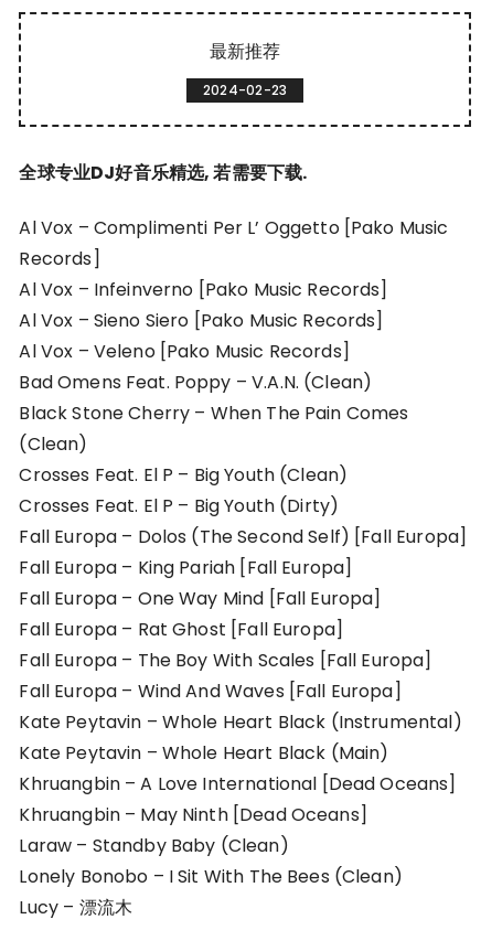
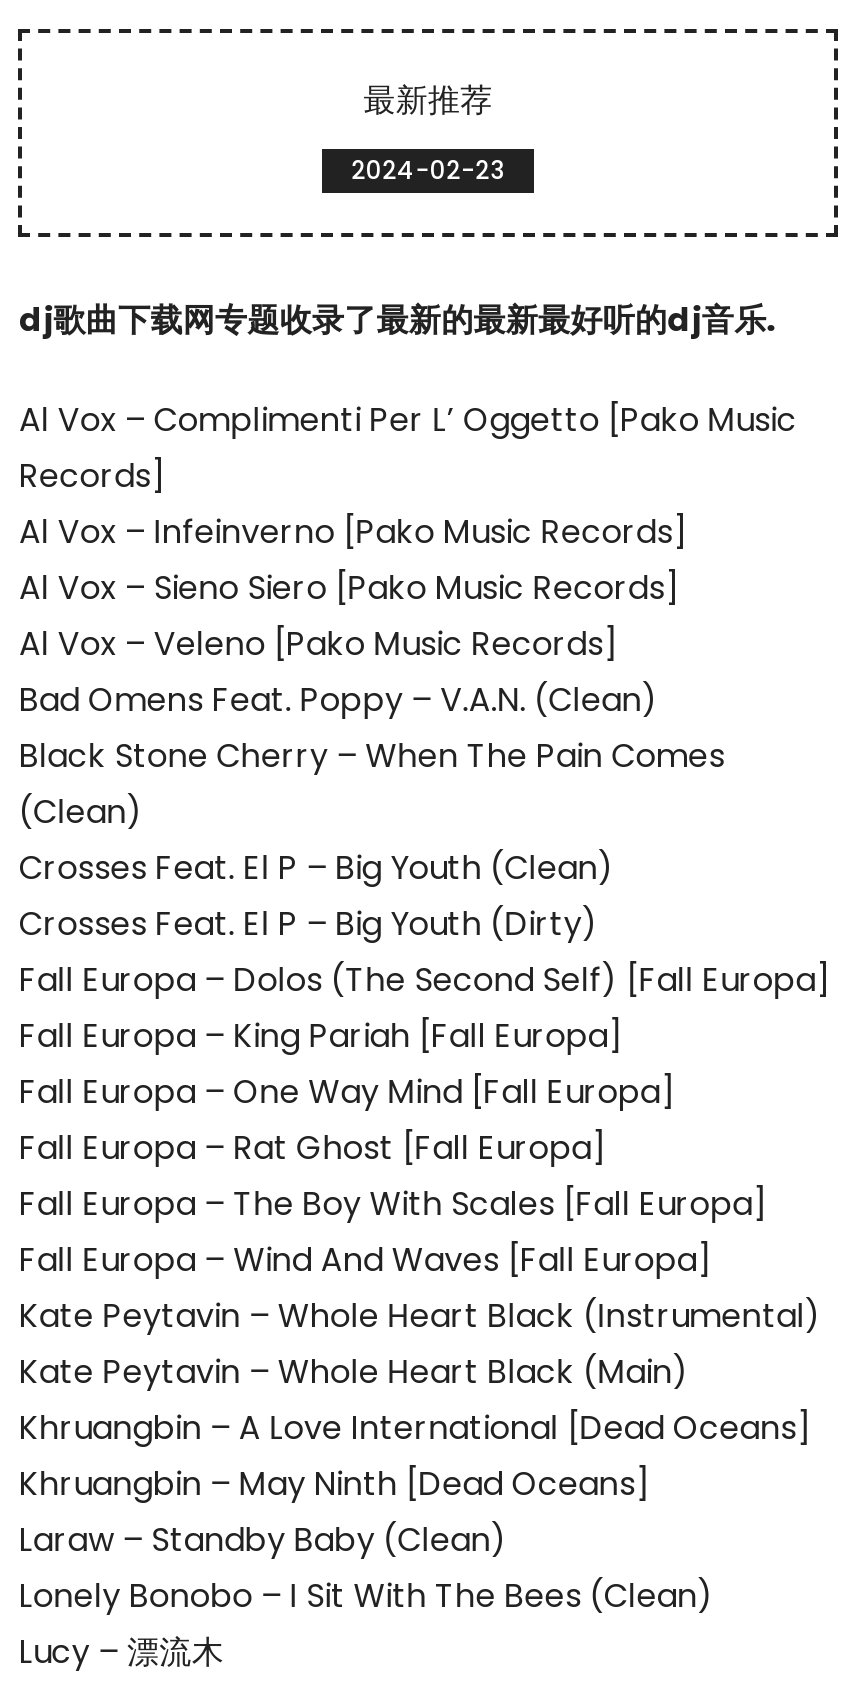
[19,160,307,185] 全球专业DJ好音乐精选, 若需要下载. -> [19,297,775,343] dj歌曲下载网专题收录了最新的最新最好听的dj音乐.

